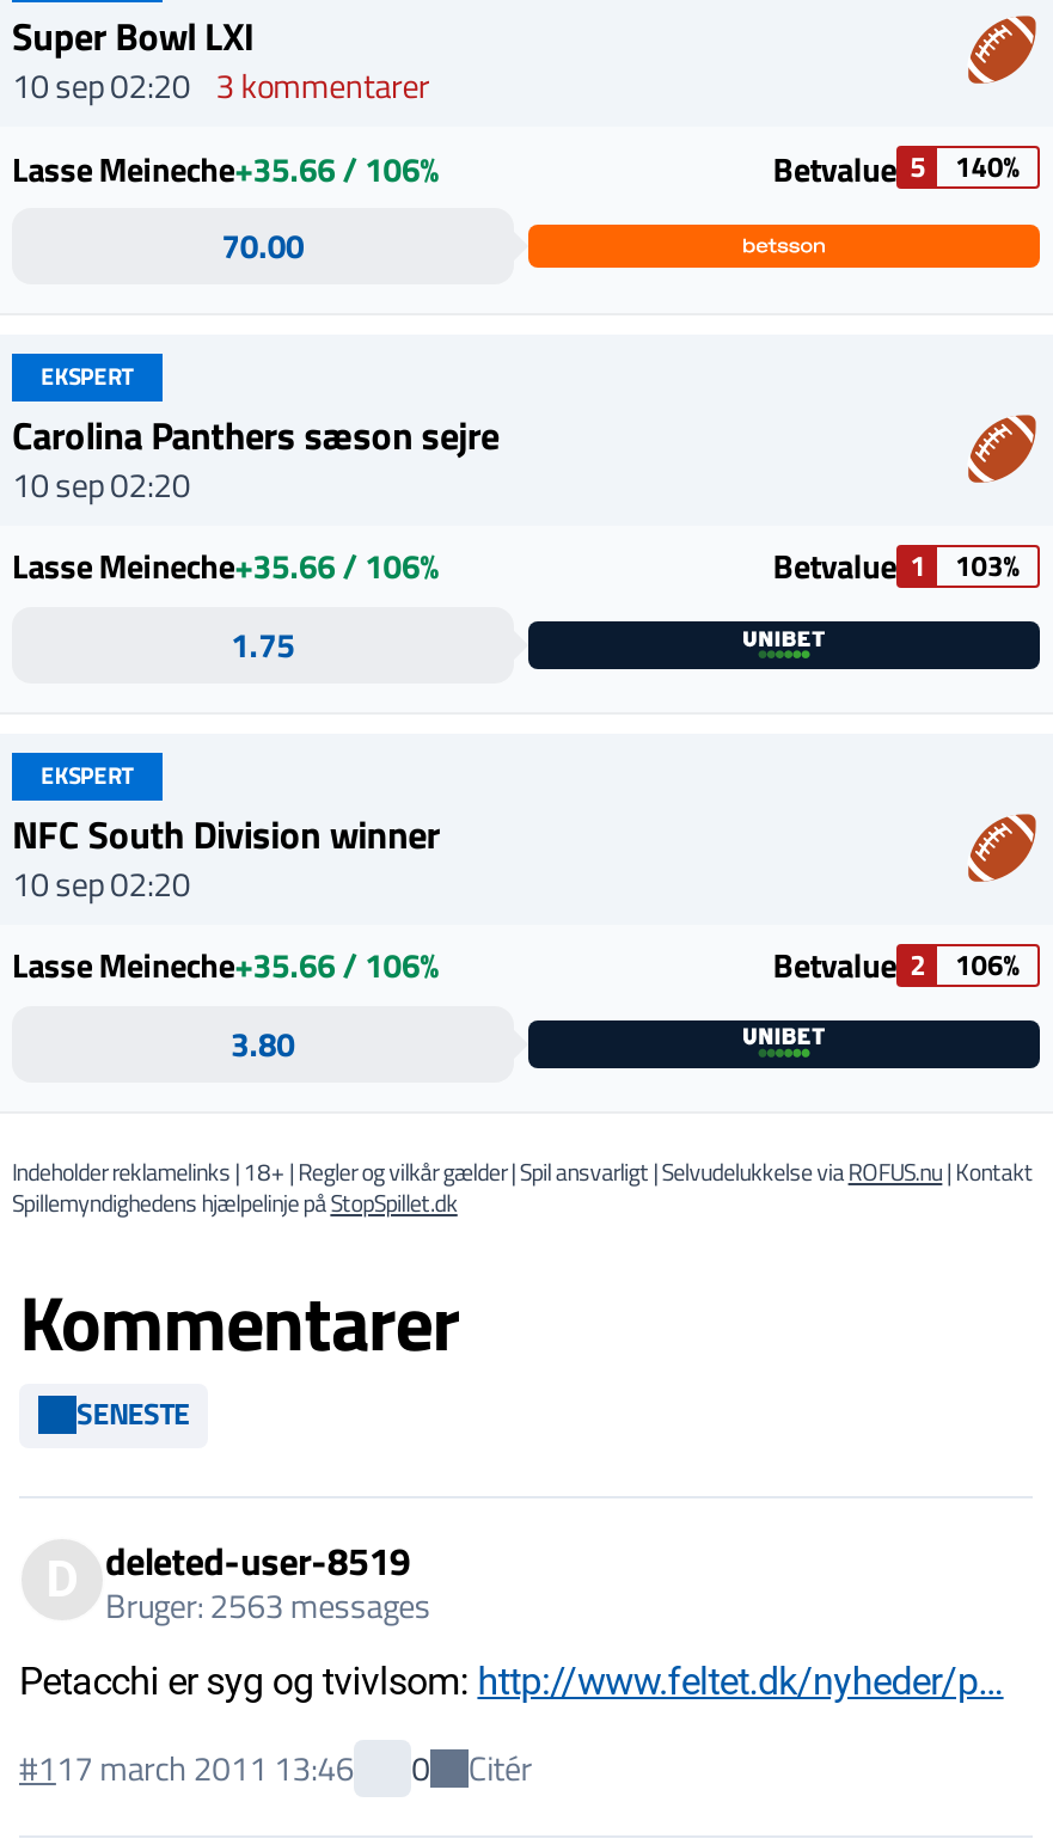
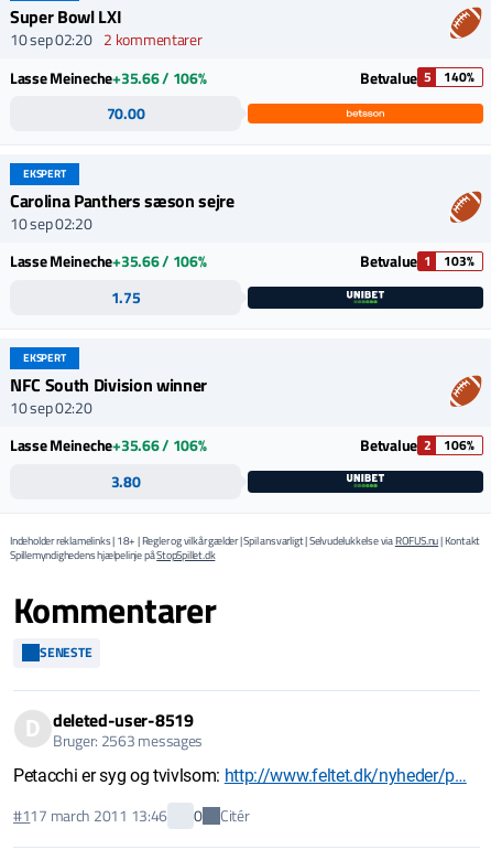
[12,60,429,110] 10 sep 02:20 3 kommentarer -> [10,28,202,51] 10 sep 02:20 2 kommentarer

